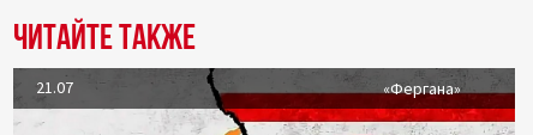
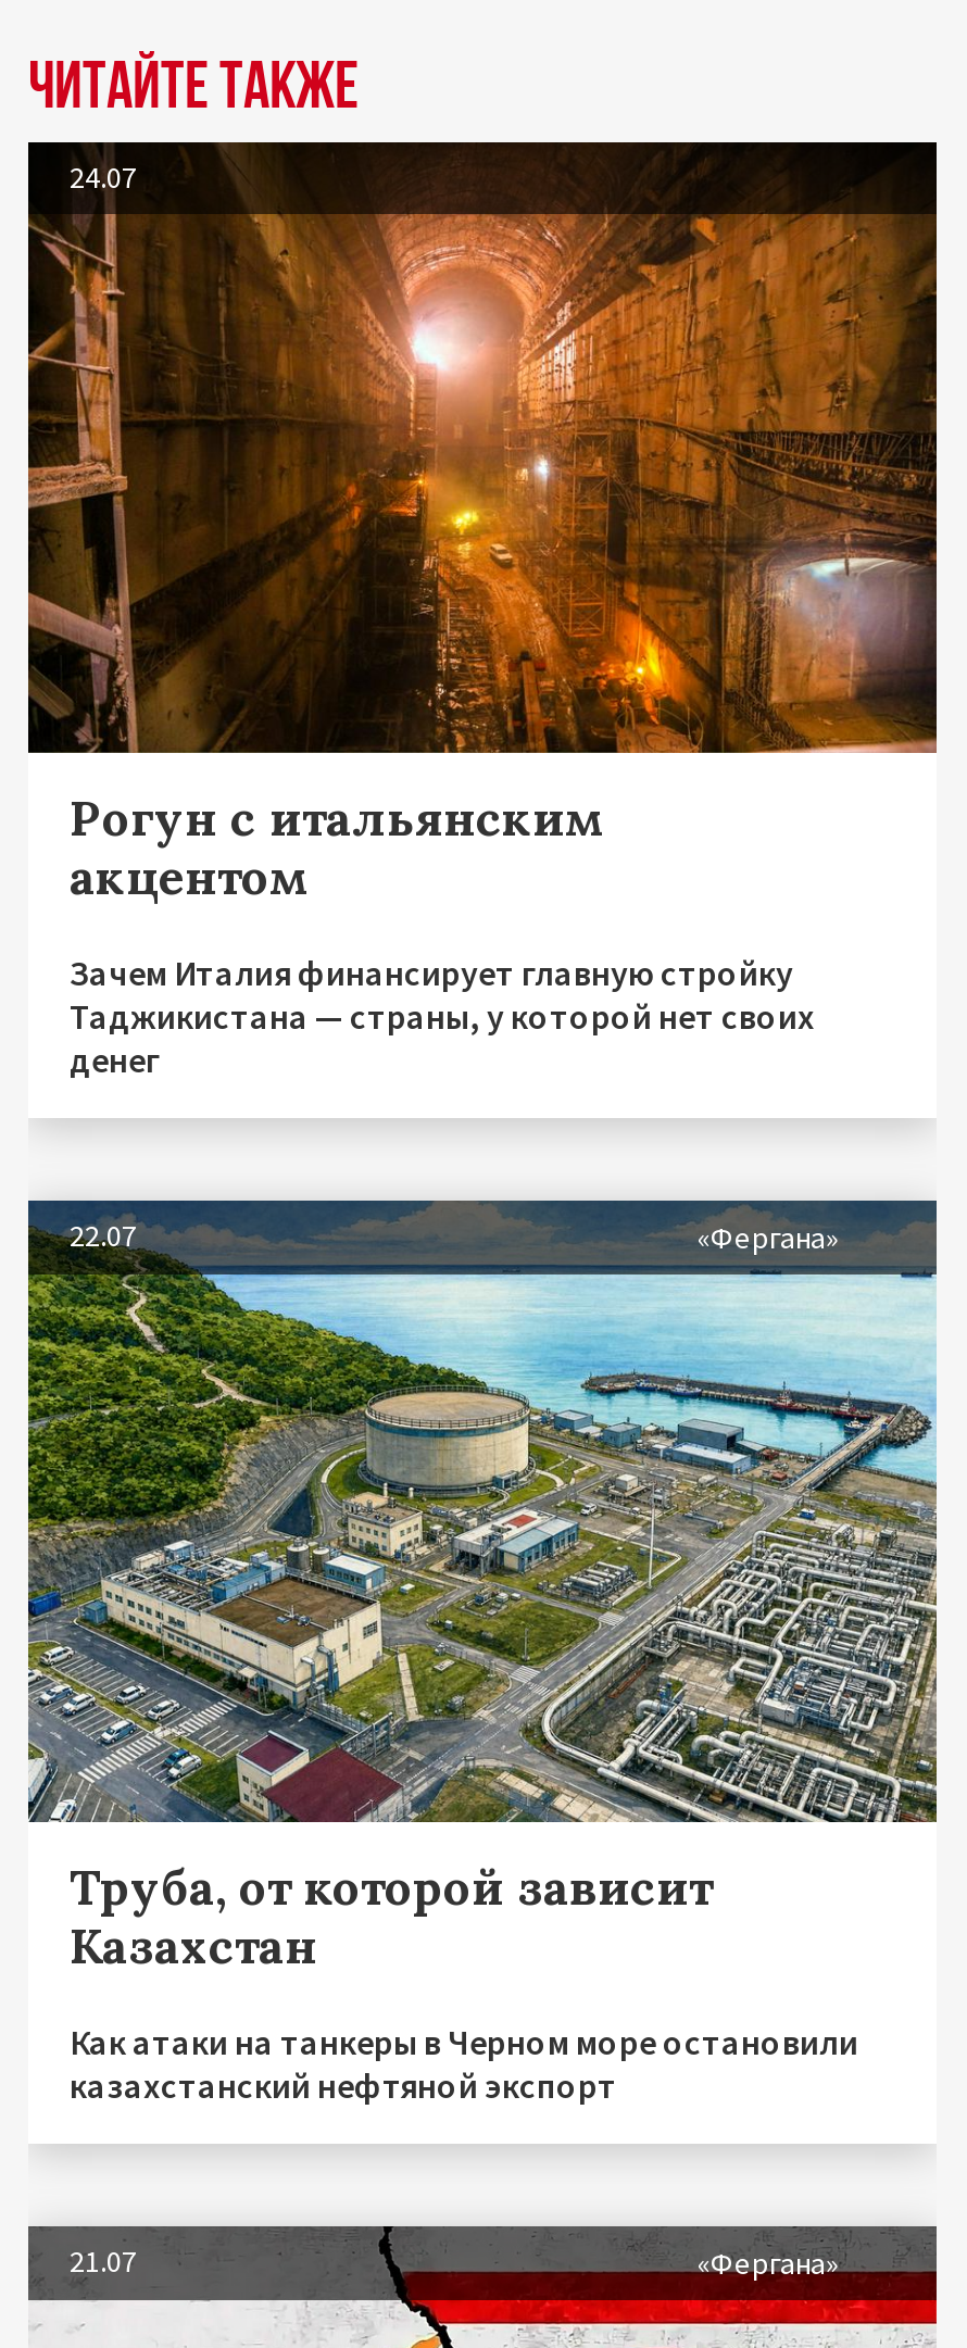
none -> [26,145,939,755] [image] | 24.07
none -> [26,1198,939,1824] [image] | 22.07 | «Фергана»
none -> [70,788,815,1081] Рогун с итальянским | акцентом | Зачем Италия финансирует главную стройку | Таджикистана — страны, у которой нет своих | денег
none -> [70,1856,858,2106] Труба, от которой зависит | Казахстан | Как атаки на танкеры в Черном море остановили | казахстанский нефтяной экспорт

